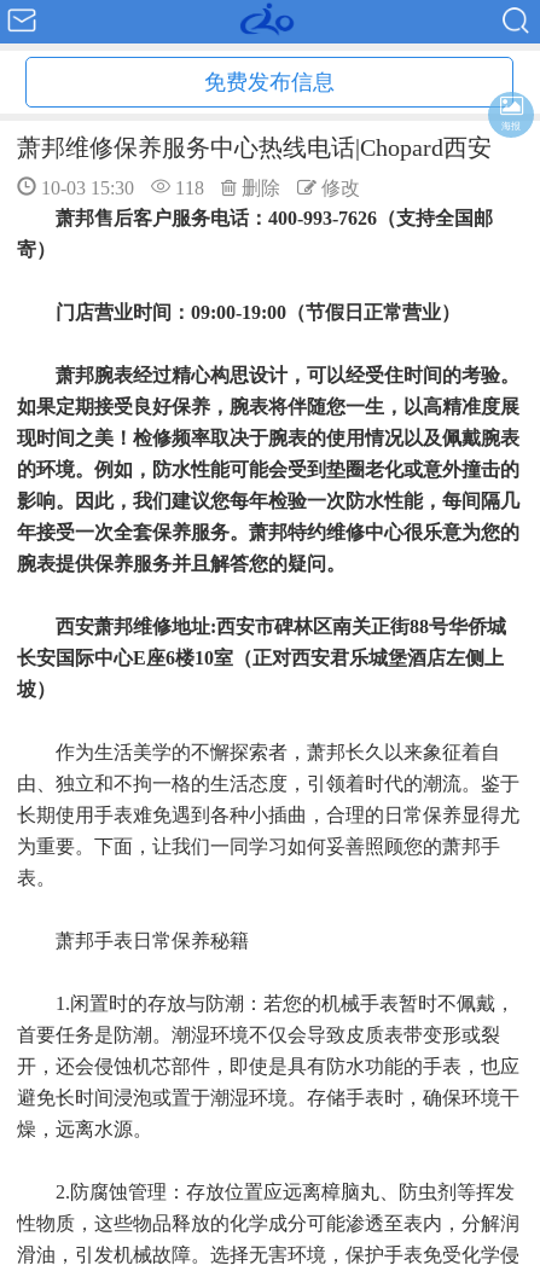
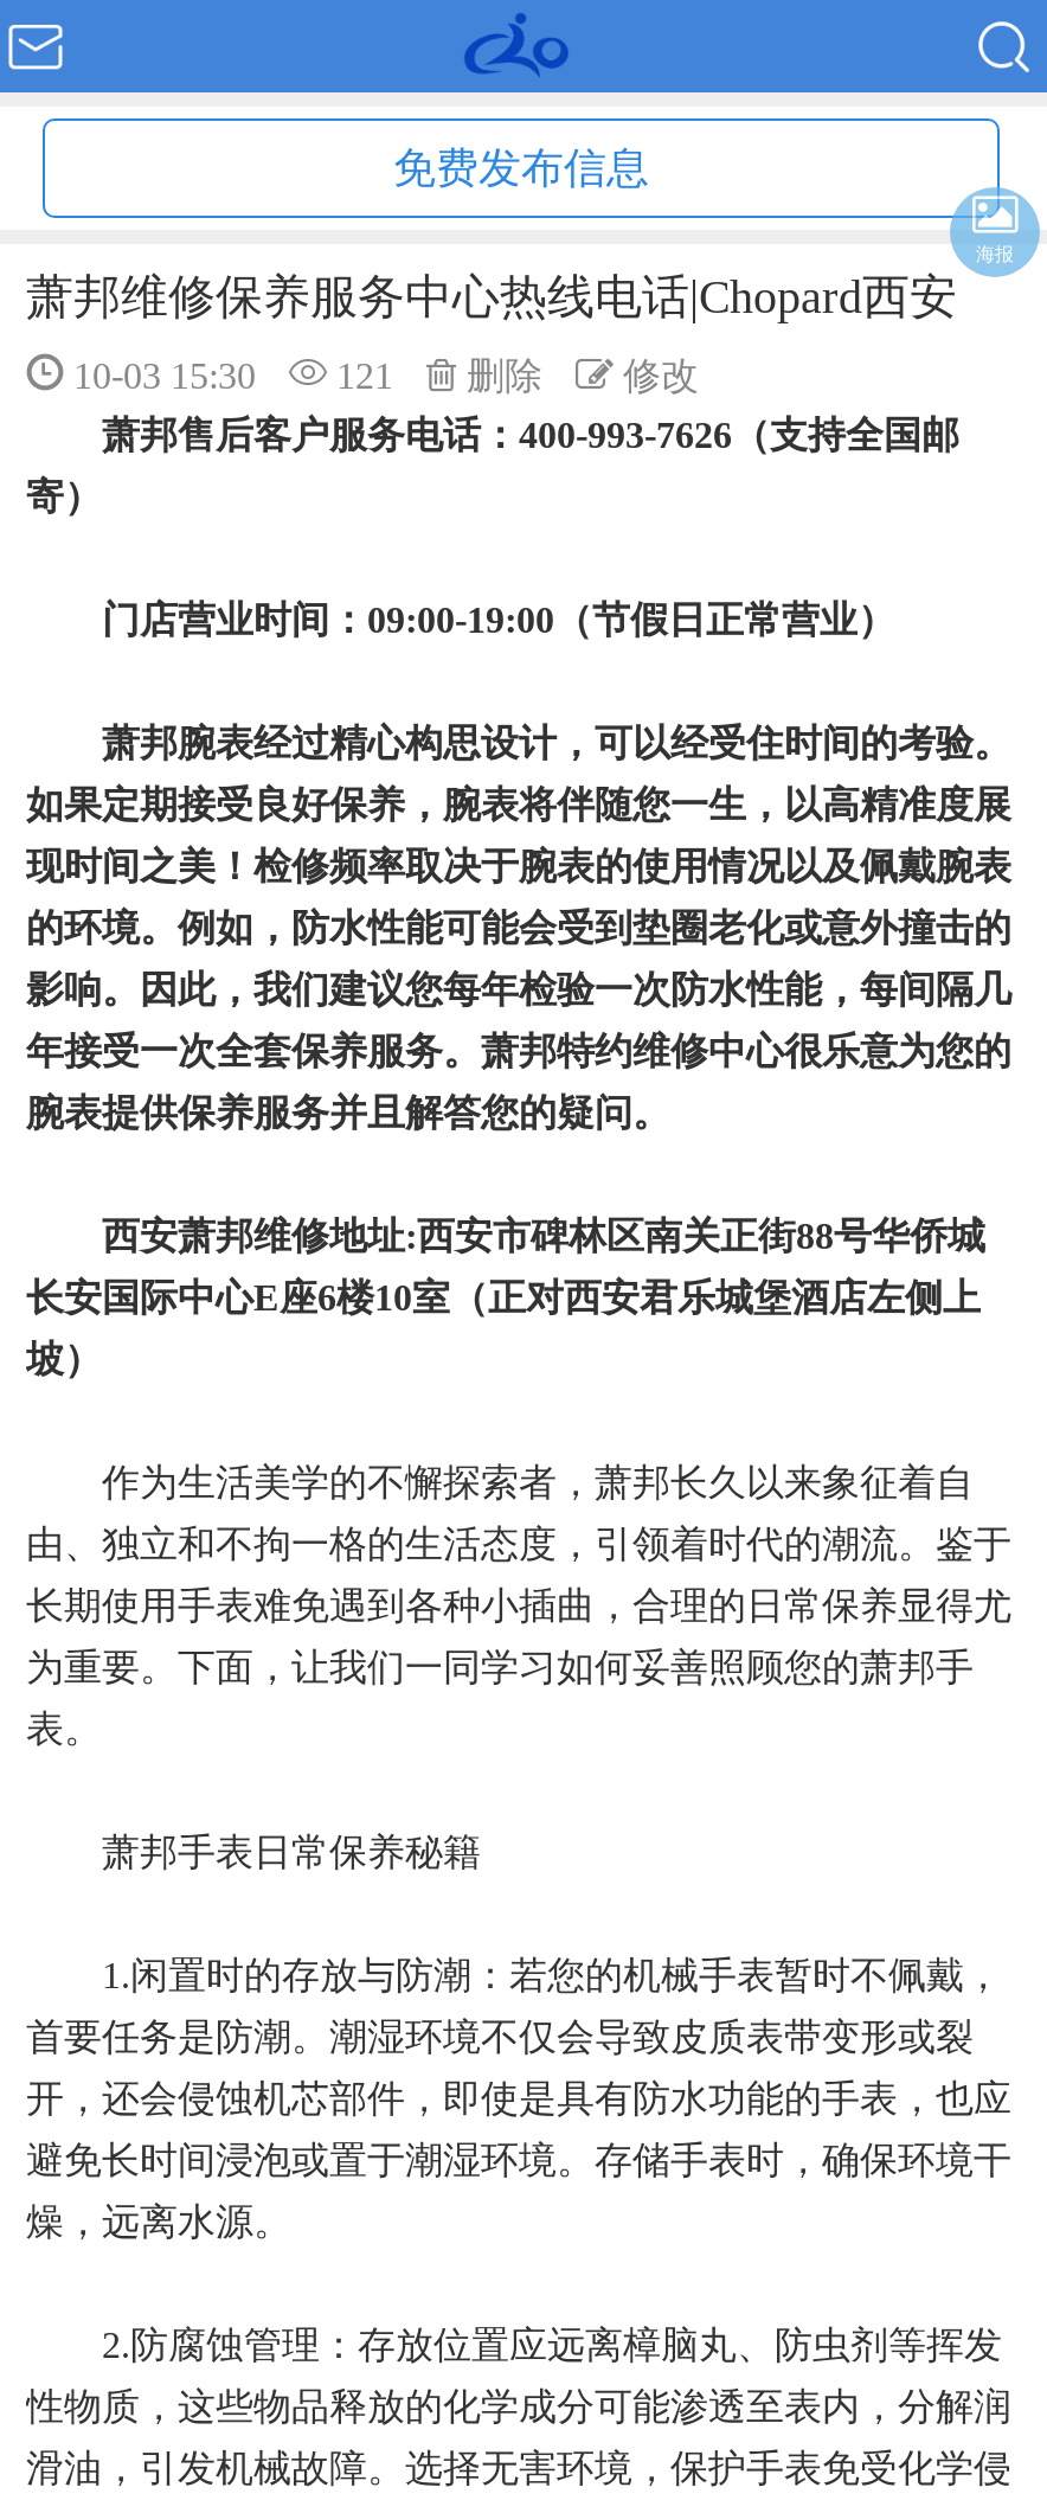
[36,178,360,198] 10-03 15:30 118 删除 修改 -> [64,355,699,396] 10-03 15:30 121 删除 修改

